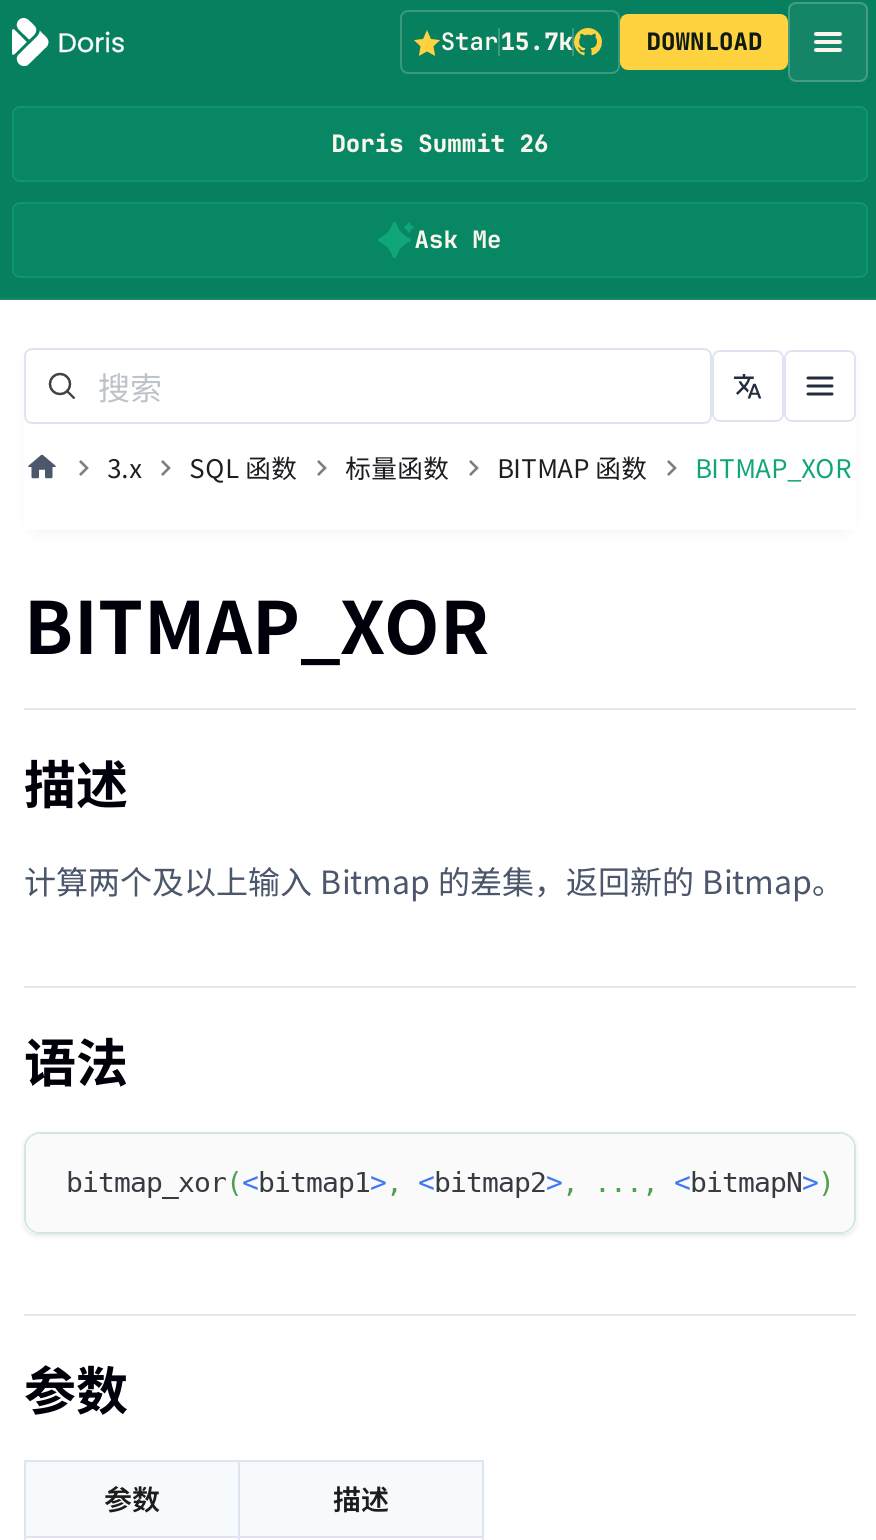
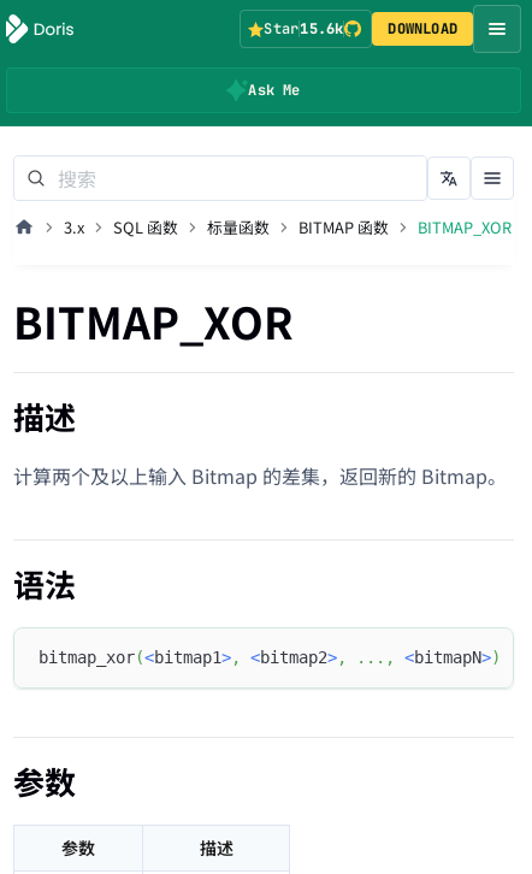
[441,26,573,58] Star15.7k -> [264,19,344,39] Star15.6k
[331,128,549,160] Doris Summit 26 -> none

